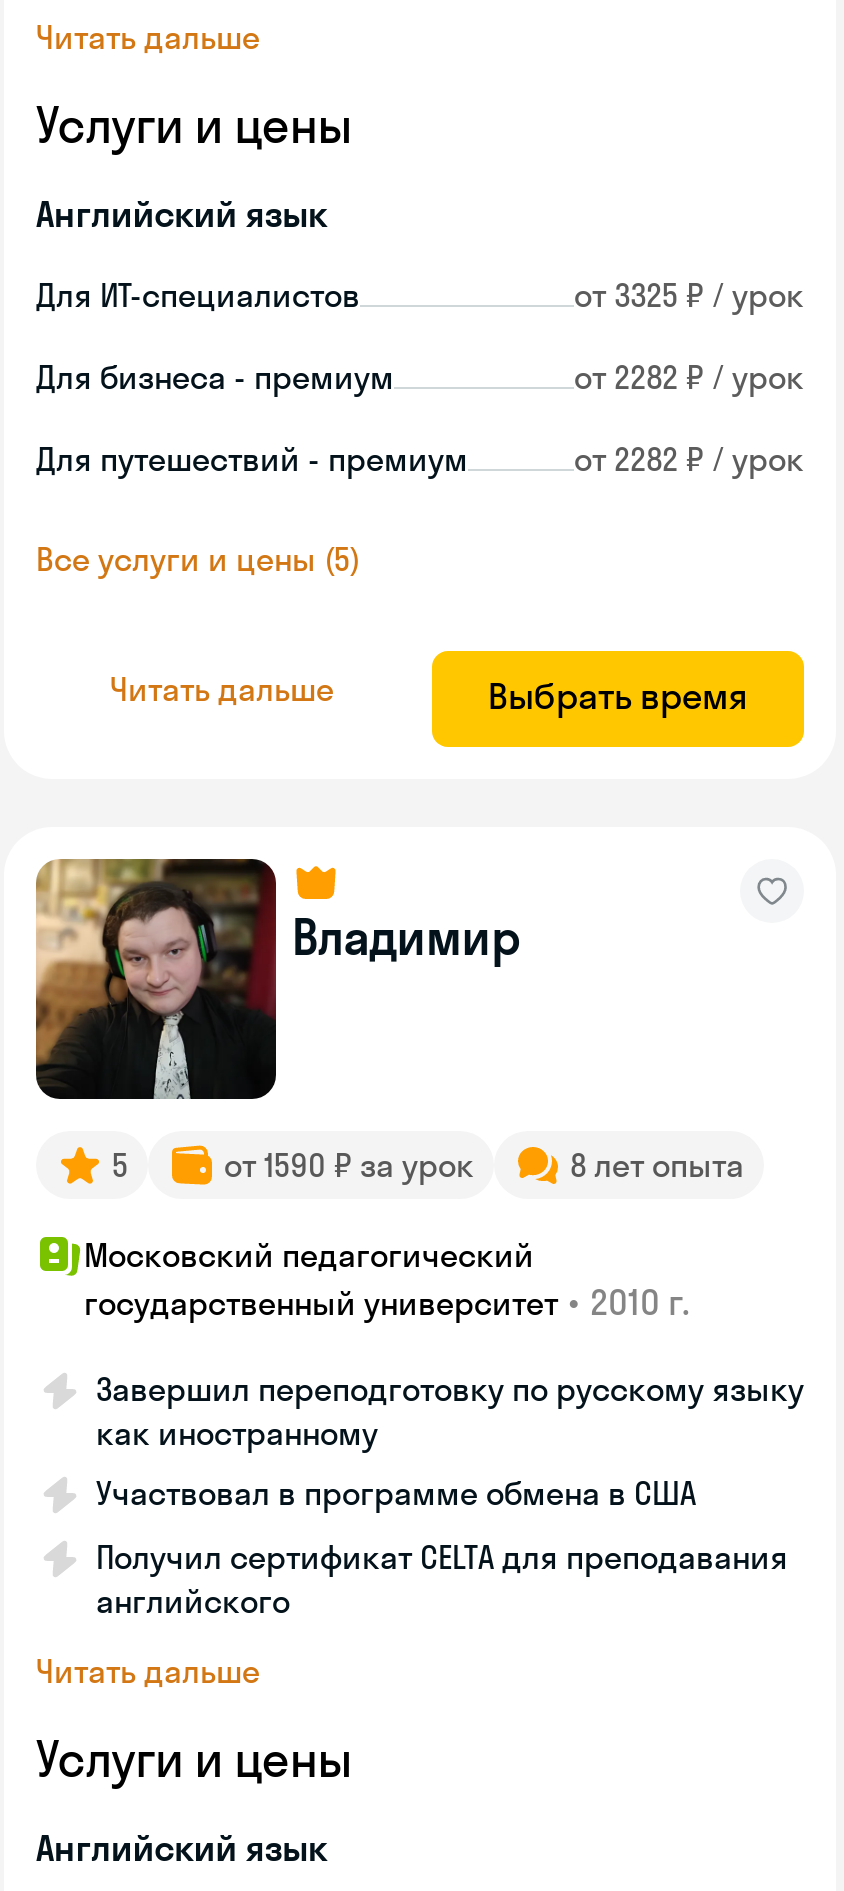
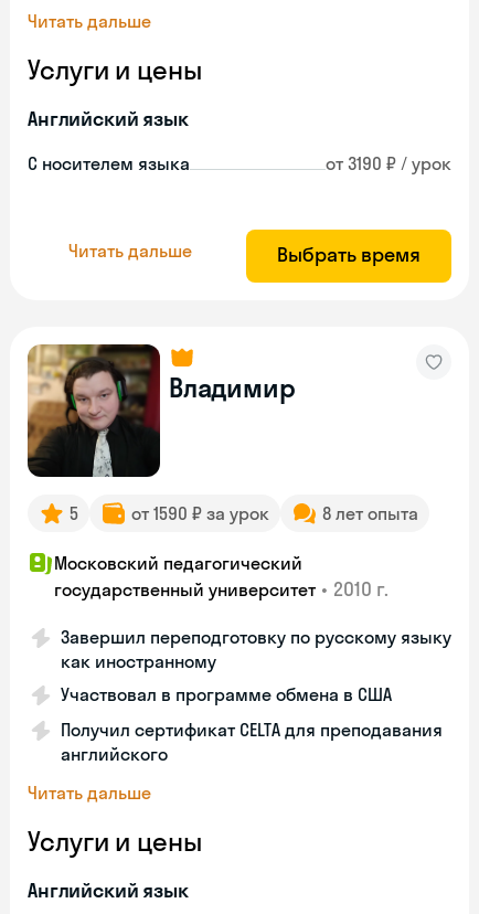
[36,275,804,579] Для ИТ-специалистов | от 3325 ₽ / урок | Для бизнеса - премиум | от 2282 ₽ / урок | Для путешествий - премиум | от 2282 ₽ / урок | Все услуги и цены (5) -> [28,152,451,174] С носителем языка | от 3190 ₽ / урок

